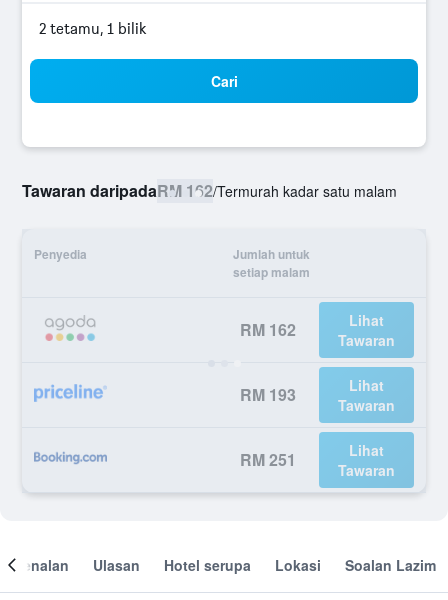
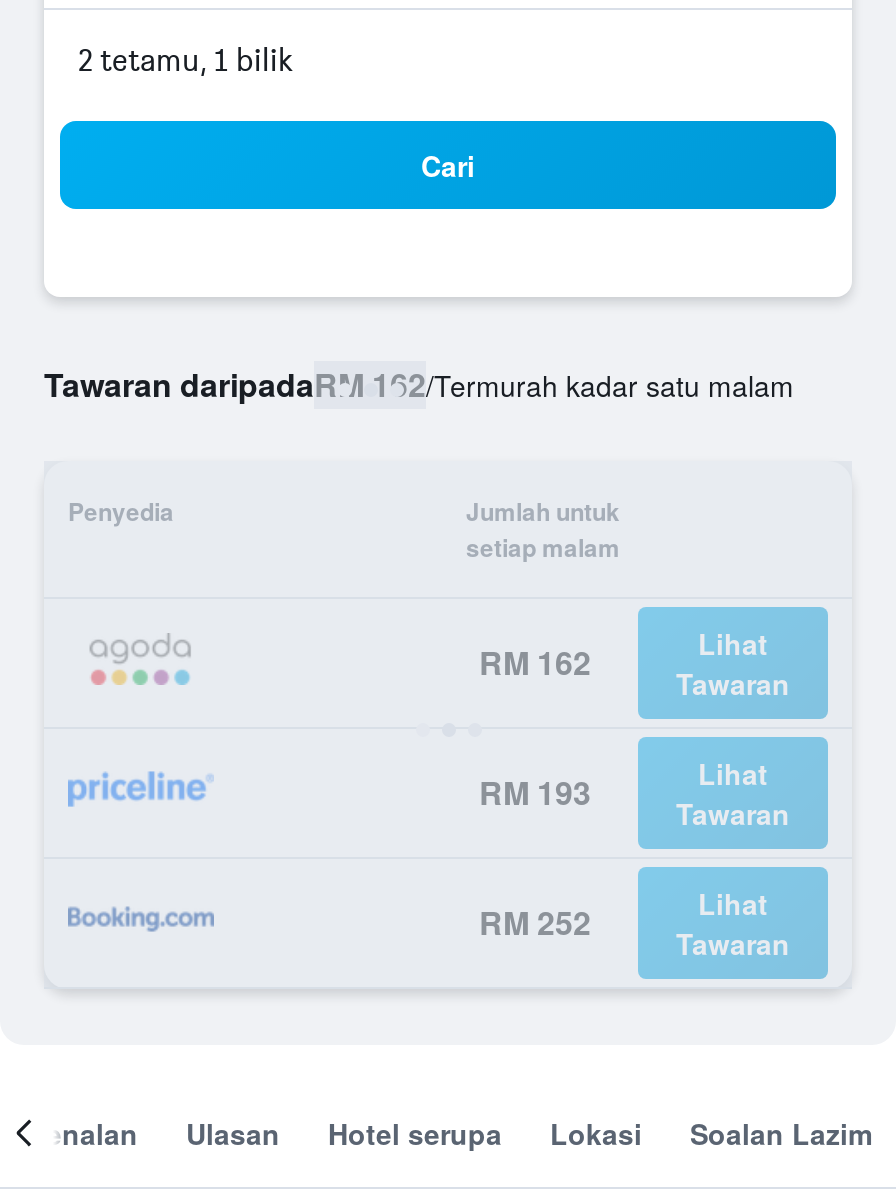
[239,448,295,471] RM 251 -> [479,899,591,945] RM 252

